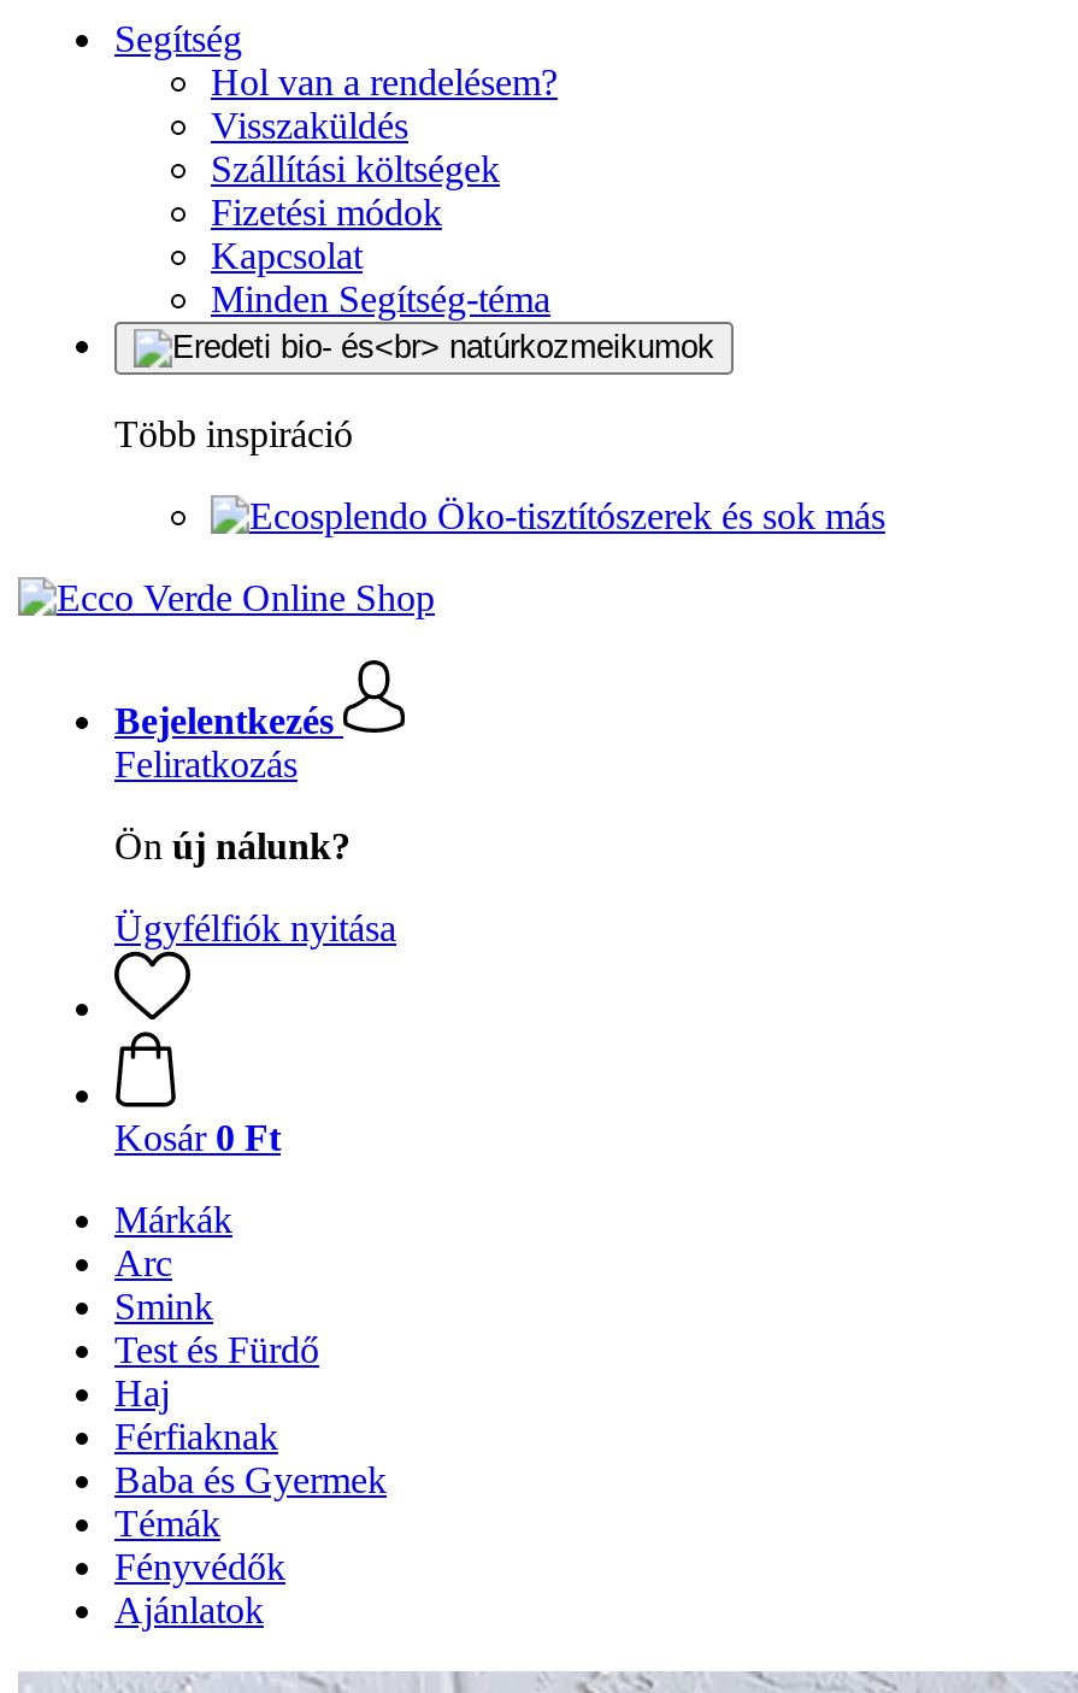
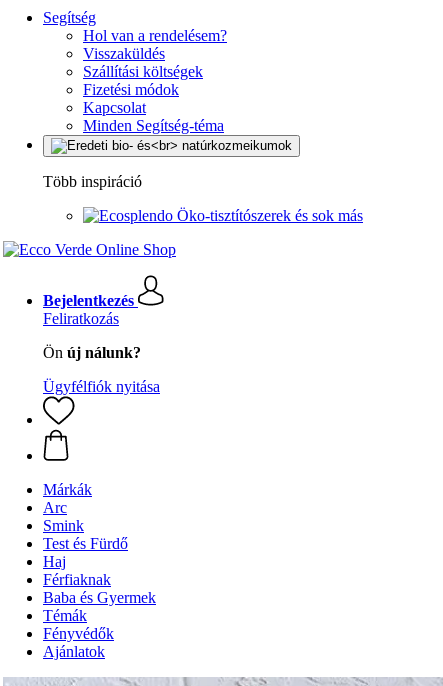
[114,1117,281,1158] Kosár 0 Ft -> none

